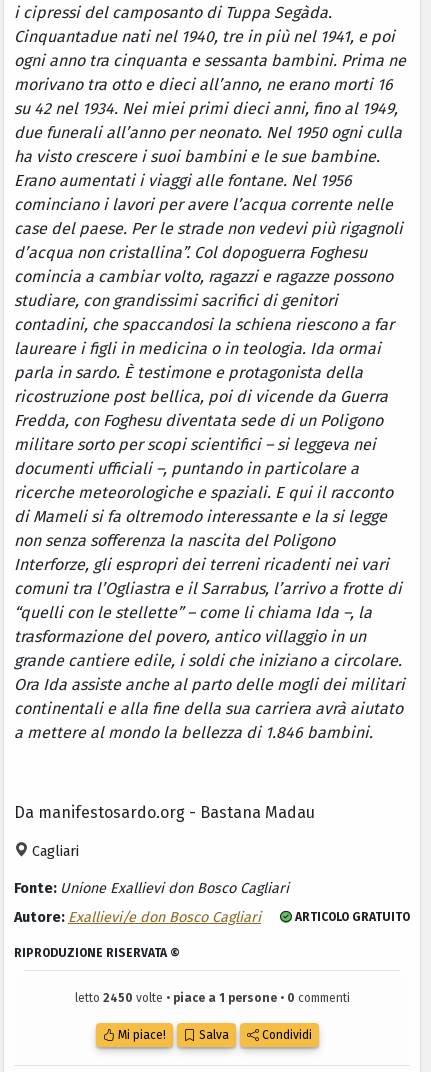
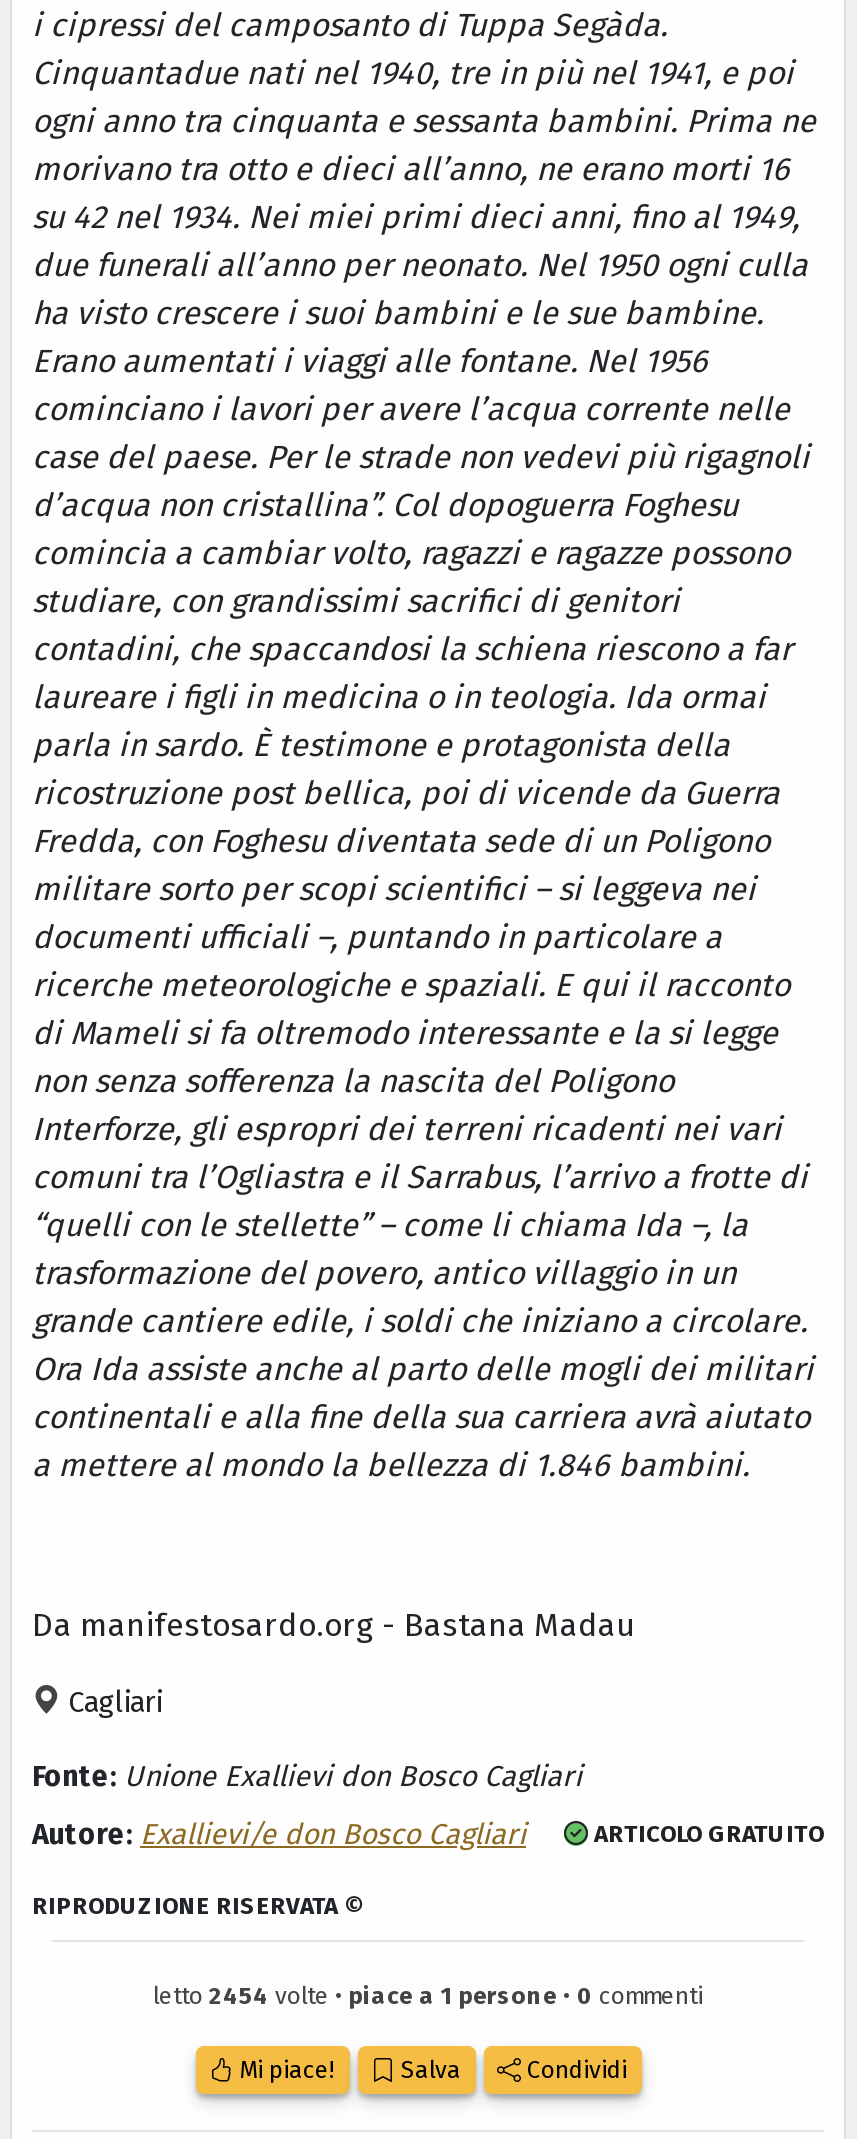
[74,990,349,1004] letto 2450 volte • piace a 1 persone • 0 commenti -> [153,1981,703,2009] letto 2454 volte • piace a 1 persone • 0 commenti

